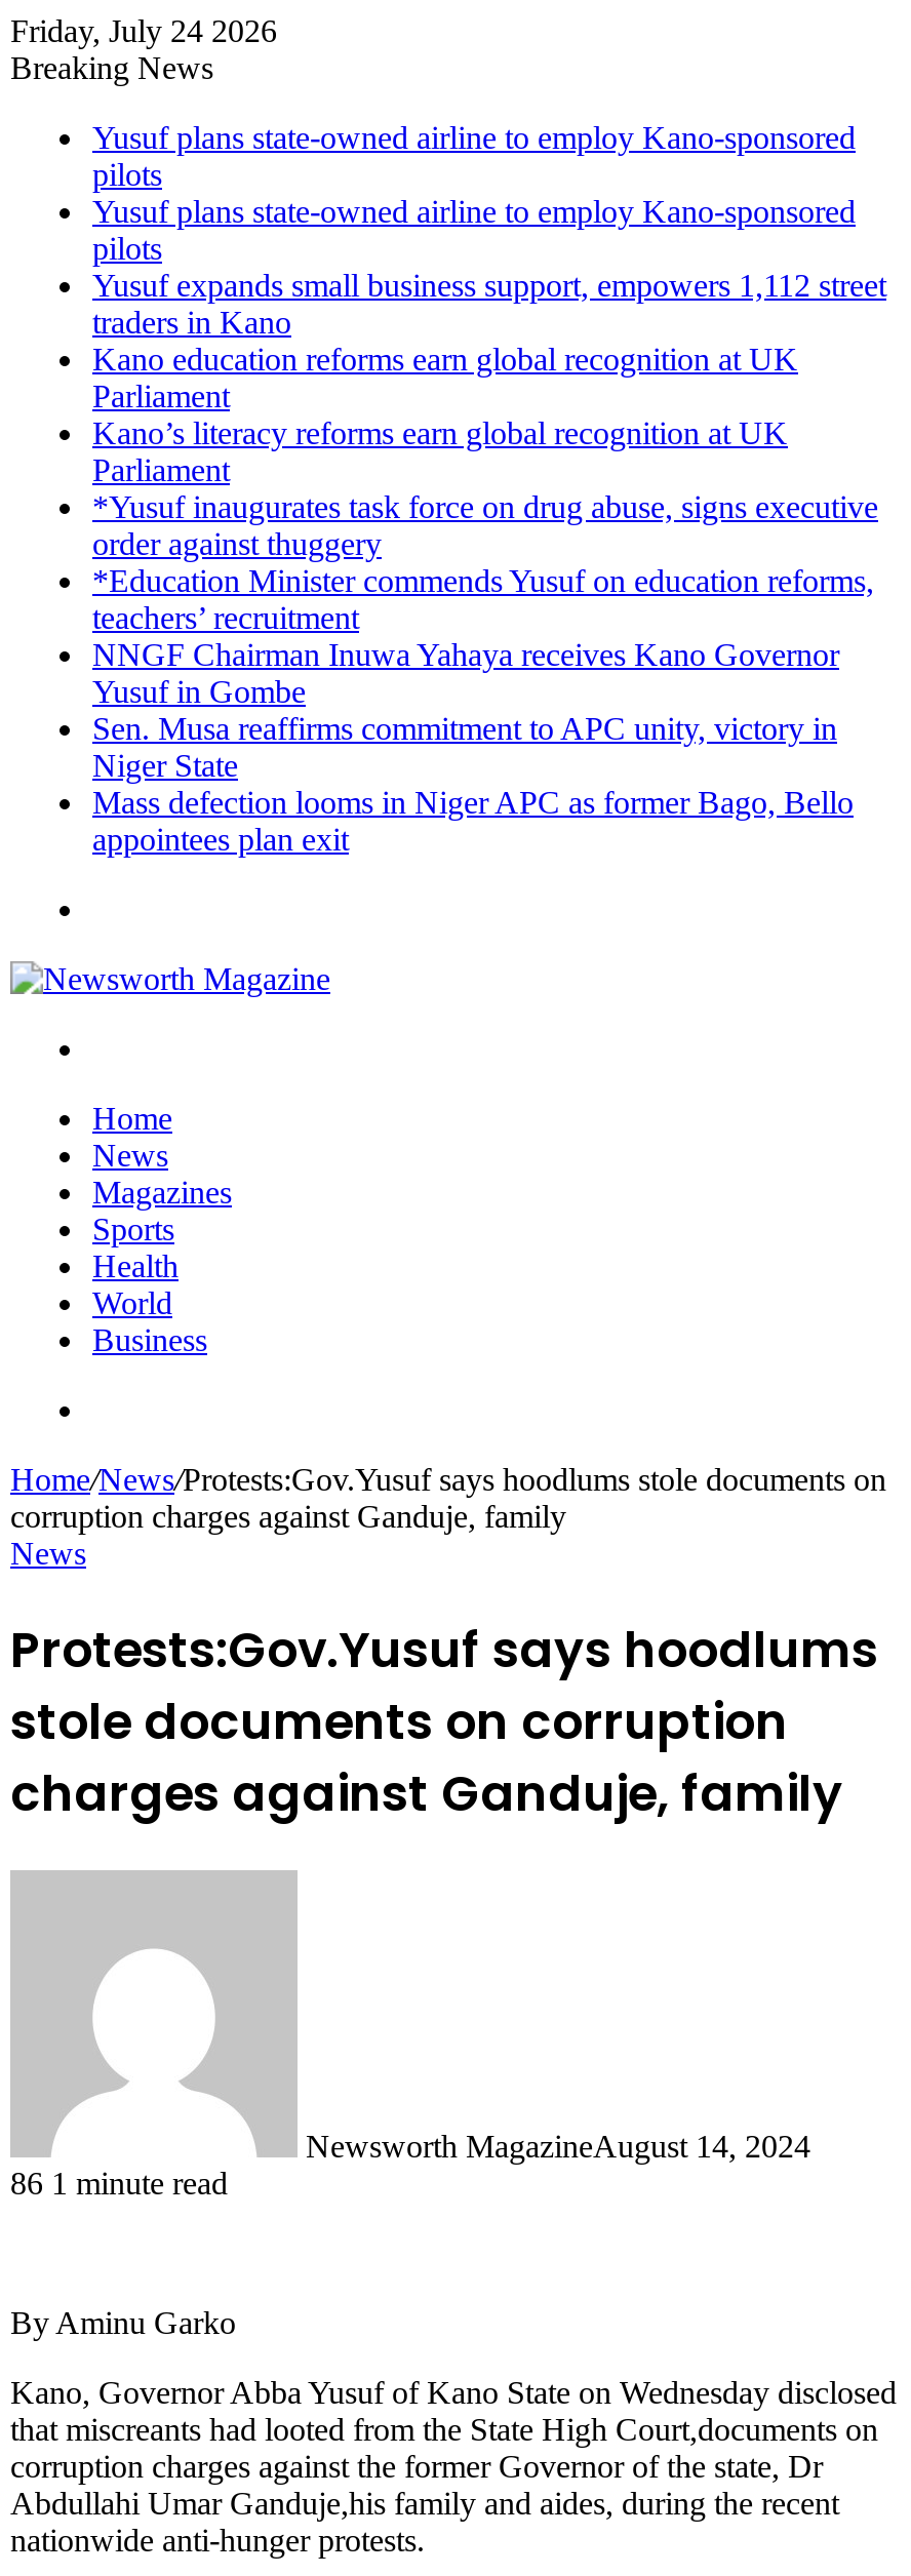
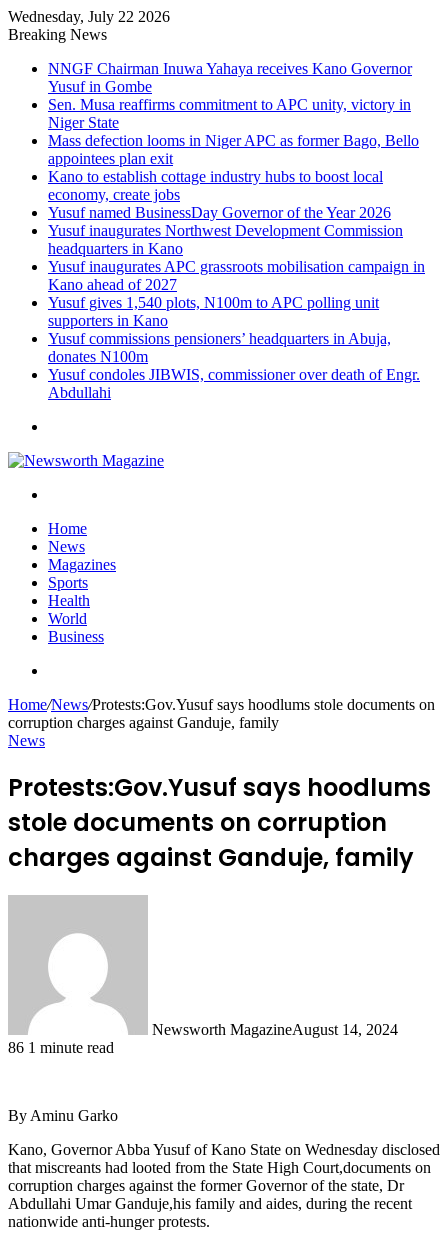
[10,13,277,48] Friday, July 24 2026 -> [8,8,170,25] Wednesday, July 22 2026
[92,120,886,635] Yusuf plans state-owned airline to employ Kano-sponsored | pilots | Yusuf plans state-owned airline to employ Kano-sponsored | pilots | Yusuf expands small business support, empowers 1,112 street | traders in Kano | Kano education reforms earn global recognition at UK | Parliament | Kano’s literacy reforms earn global recognition at UK | Parliament | *Yusuf inaugurates task force on drug abuse, signs executive | order against thuggery | *Education Minister commends Yusuf on education reforms, | teachers’ recruitment -> none
moved [92,637,854,857] -> [48,60,419,167]: NNGF Chairman Inuwa Yahaya receives Kano Governor | Yusuf in Gombe | Sen. Musa reaffirms commitment to APC unity, victory in | Niger State | Mass defection looms in Niger APC as former Bago, Bello | appointees plan exit
none -> [48,168,425,401] Kano to establish cottage industry hubs to boost local | economy, create jobs | Yusuf named BusinessDay Governor of the Year 2026 | Yusuf inaugurates Northwest Development Commission | headquarters in Kano | Yusuf inaugurates APC grassroots mobilisation campaign in | Kano ahead of 2027 | Yusuf gives 1,540 plots, N100m to APC polling unit | supporters in Kano | Yusuf commissions pensioners’ headquarters in Abuja, | donates N100m | Yusuf condoles JIBWIS, commissioner over death of Engr. | Abdullahi

